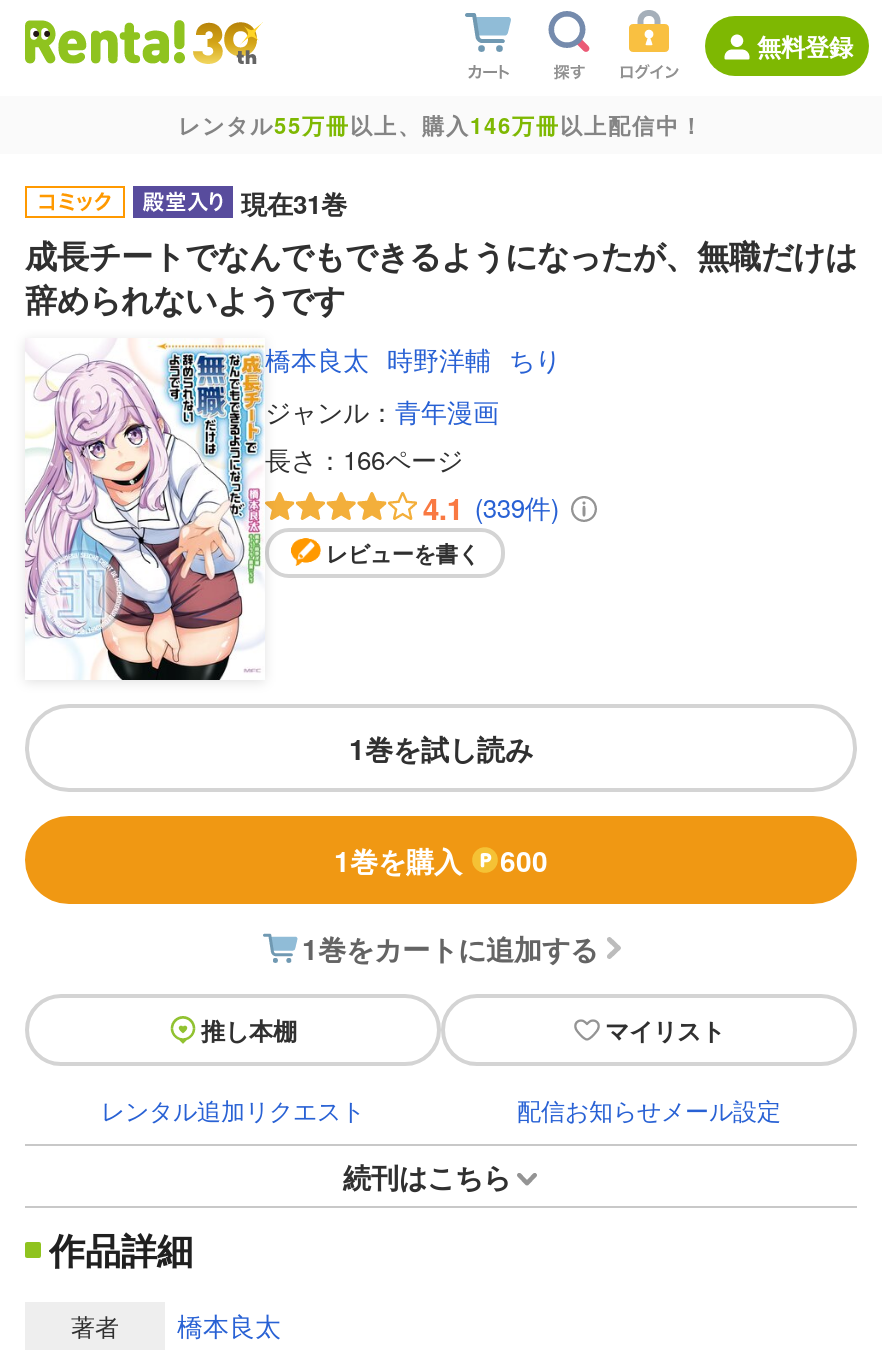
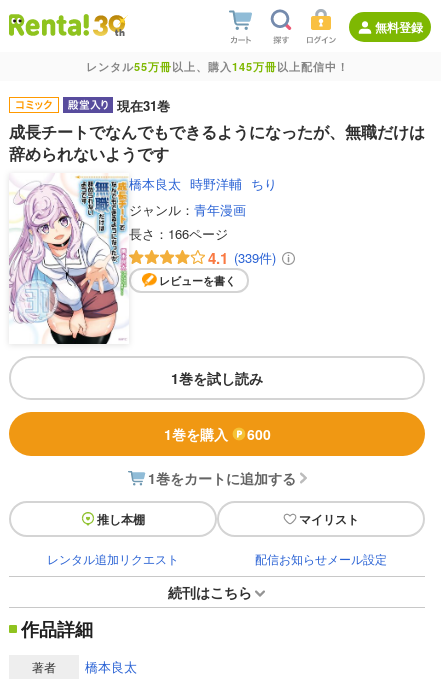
[178,110,704,140] レンタル55万冊以上、購入146万冊以上配信中！ -> [85,59,348,74] レンタル55万冊以上、購入145万冊以上配信中！

